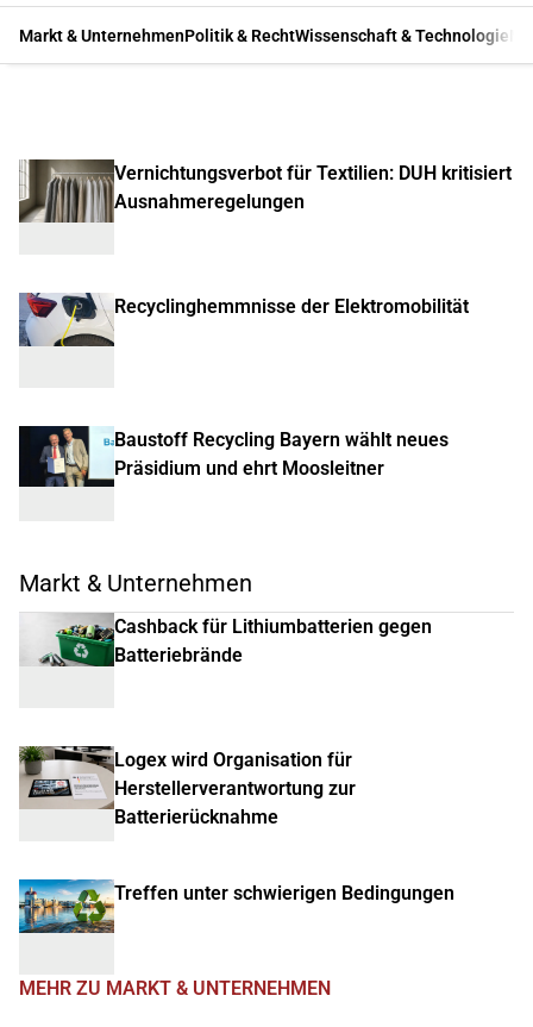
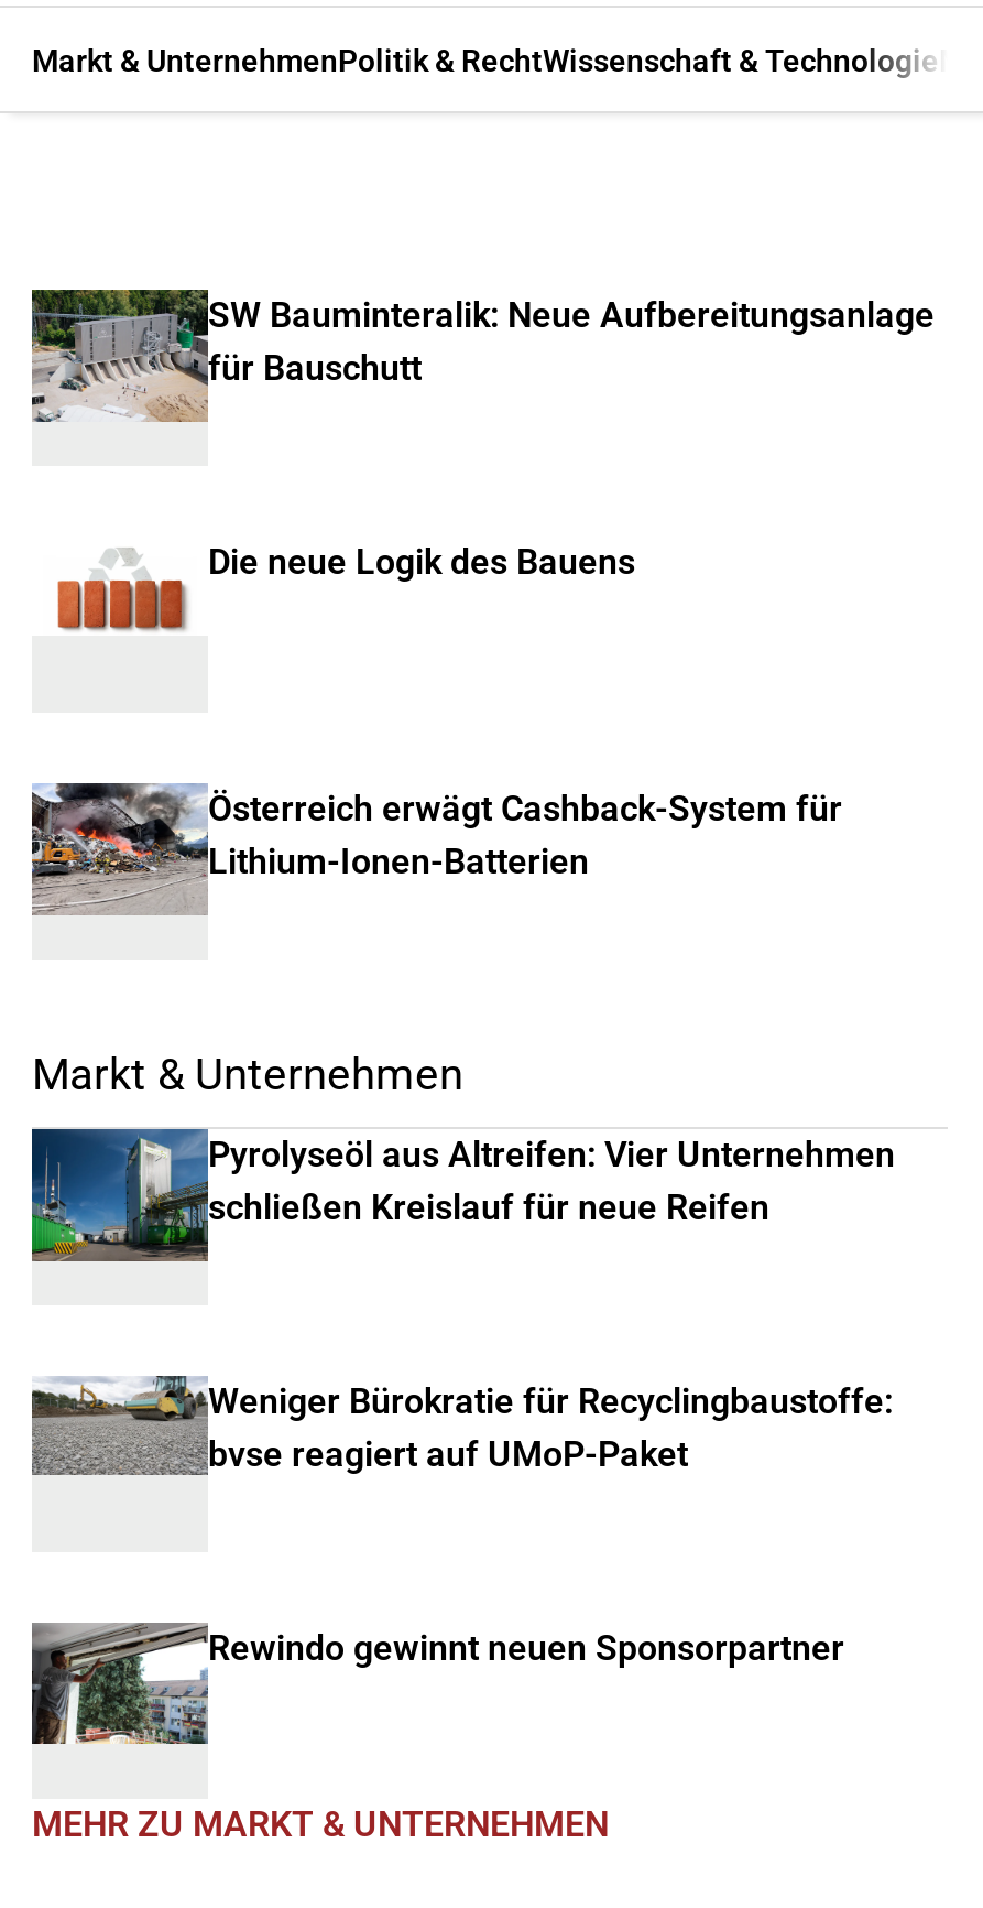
[19,159,512,231] [image] | Vernichtungsverbot für Textilien: DUH kritisiert | Ausnahmeregelungen -> [30,288,935,424] [image] | SW Bauminteralik: Neue Aufbereitungsanlage | für Bauschutt
[18,292,469,347] [image] | Recyclinghemmnisse der Elektromobilität -> [32,536,635,636] [image] | Die neue Logik des Bauens
[18,425,449,496] [image] | Baustoff Recycling Bayern wählt neues | Präsidium und ehrt Moosleitner -> [30,781,842,915] [image] | Österreich erwägt Cashback-System für | Lithium-Ionen-Batterien
[19,613,432,684] [image] | Cashback für Lithiumbatterien gegen | Batteriebrände -> [30,1127,895,1264] [image] | Pyrolyseöl aus Altreifen: Vier Unternehmen | schließen Kreislauf für neue Reifen
[19,745,356,828] [image] | Logex wird Organisation für | Herstellerverantwortung zur | Batterierücknahme -> [32,1374,893,1490] [image] | Weniger Bürokratie für Recyclingbaustoffe: | bvse reagiert auf UMoP-Paket
[18,878,454,945] [image] | Treffen unter schwierigen Bedingungen -> [30,1620,844,1746] [image] | Rewindo gewinnt neuen Sponsorpartner

